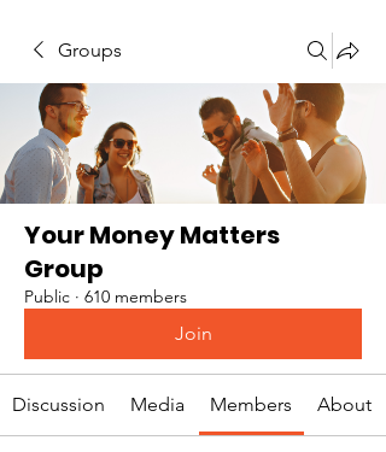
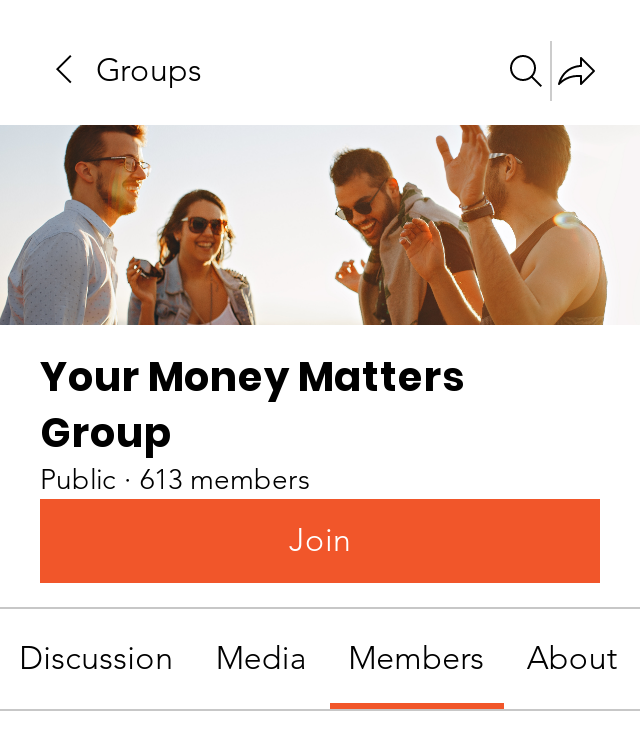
[24,286,187,307] Public · 610 members -> [40,461,310,497] Public · 613 members

